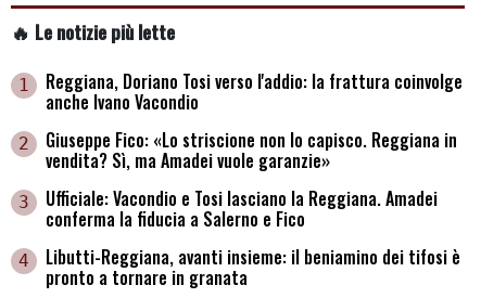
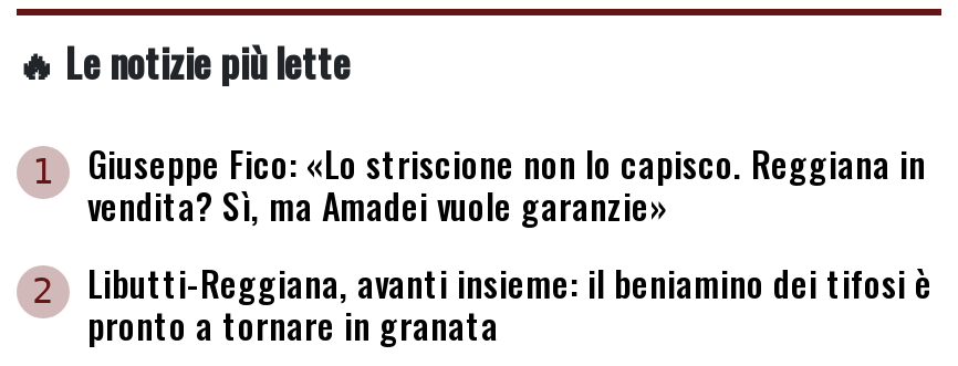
[18,68,463,153] Reggiana, Doriano Tosi verso l'addio: la frattura coinvolge | anche Ivano Vacondio | 2 -> none
[18,185,438,270] 3 | Ufficiale: Vacondio e Tosi lasciano la Reggiana. Amadei | conferma la fiducia a Salerno e Fico | 4 -> [32,269,54,311] 2

